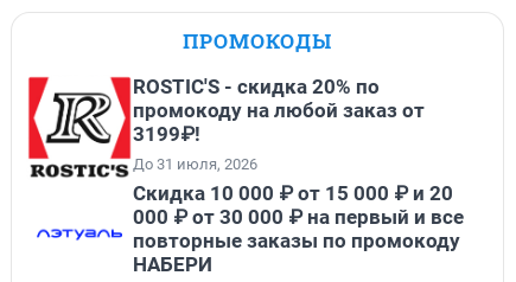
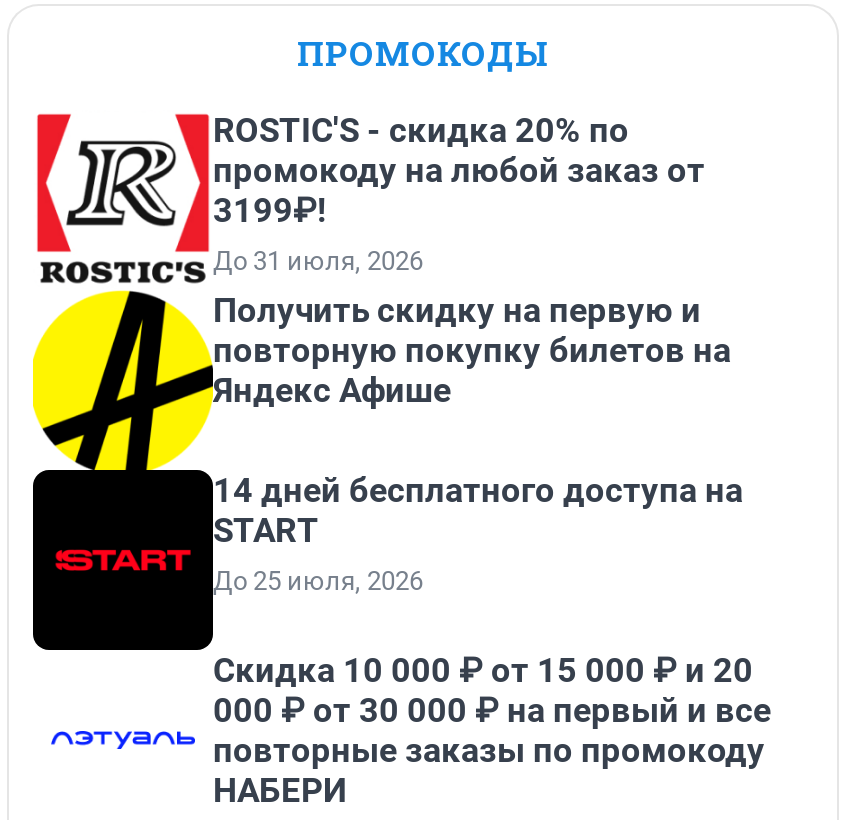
none -> [31,288,743,652] [image] | Получить скидку на первую и | повторную покупку билетов на | Яндекс Афише | 14 дней бесплатного доступа на | START | До 25 июля, 2026

